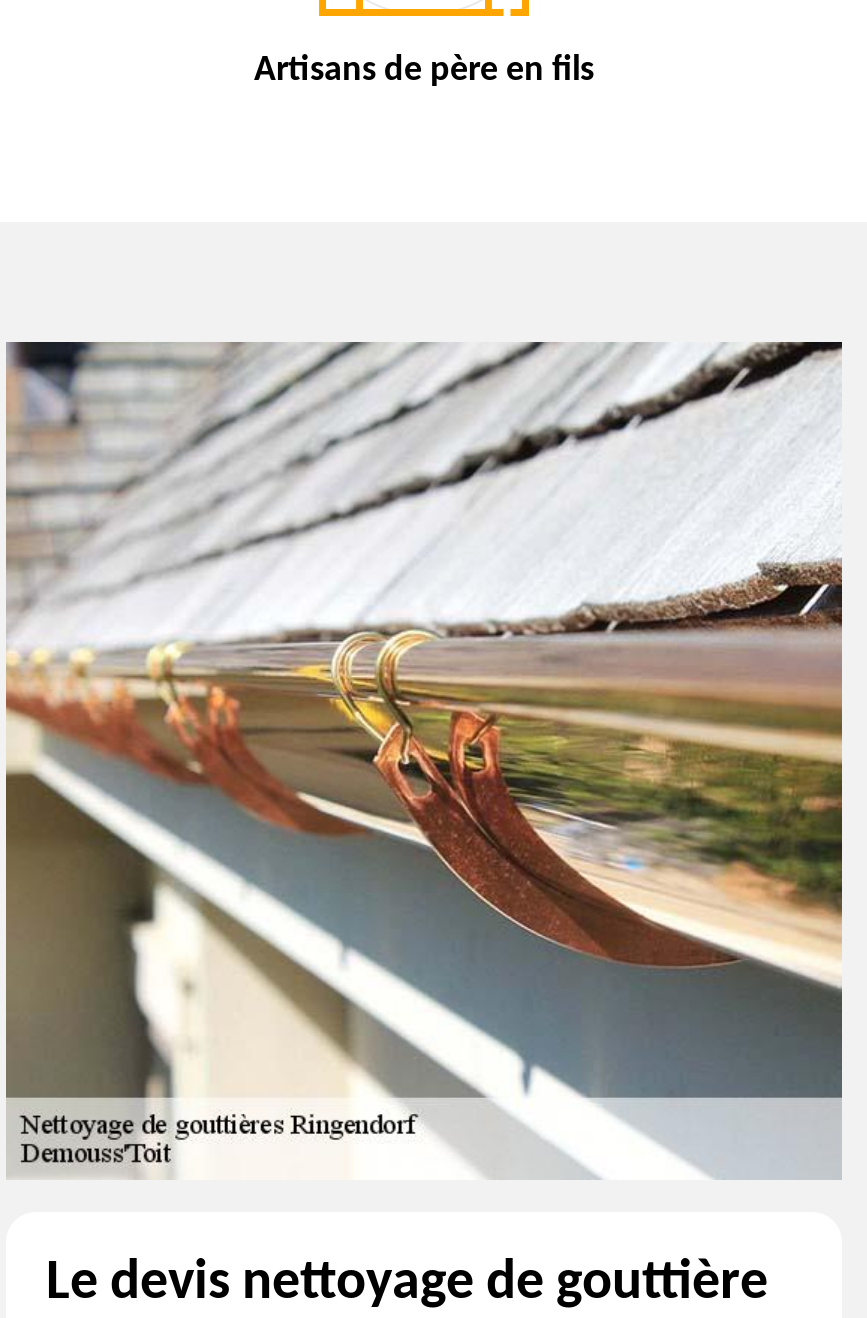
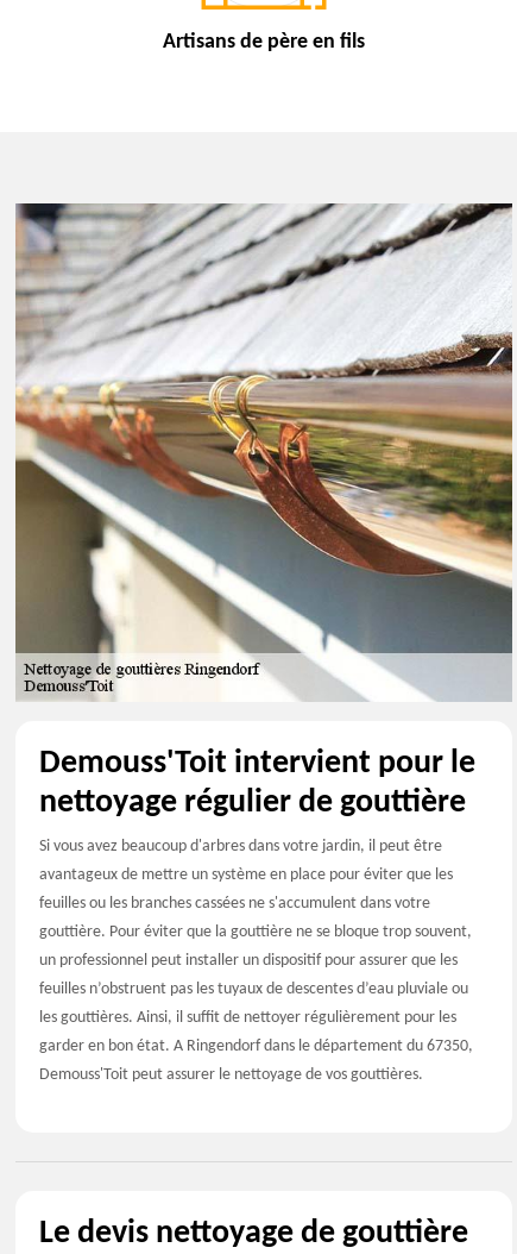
none -> [39,748,475,1084] Demouss'Toit intervient pour le | nettoyage régulier de gouttière | Si vous avez beaucoup d'arbres dans votre jardin, il peut être | avantageux de mettre un système en place pour éviter que les | feuilles ou les branches cassées ne s'accumulent dans votre | gouttière. Pour éviter que la gouttière ne se bloque trop souvent, | un professionnel peut installer un dispositif pour assurer que les | feuilles n’obstruent pas les tuyaux de descentes d’eau pluviale ou | les gouttières. Ainsi, il suffit de nettoyer régulièrement pour les | garder en bon état. A Ringendorf dans le département du 67350, | Demouss'Toit peut assurer le nettoyage de vos gouttières.

